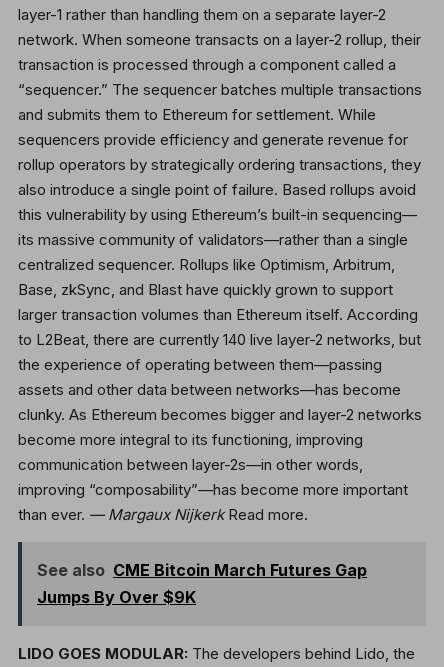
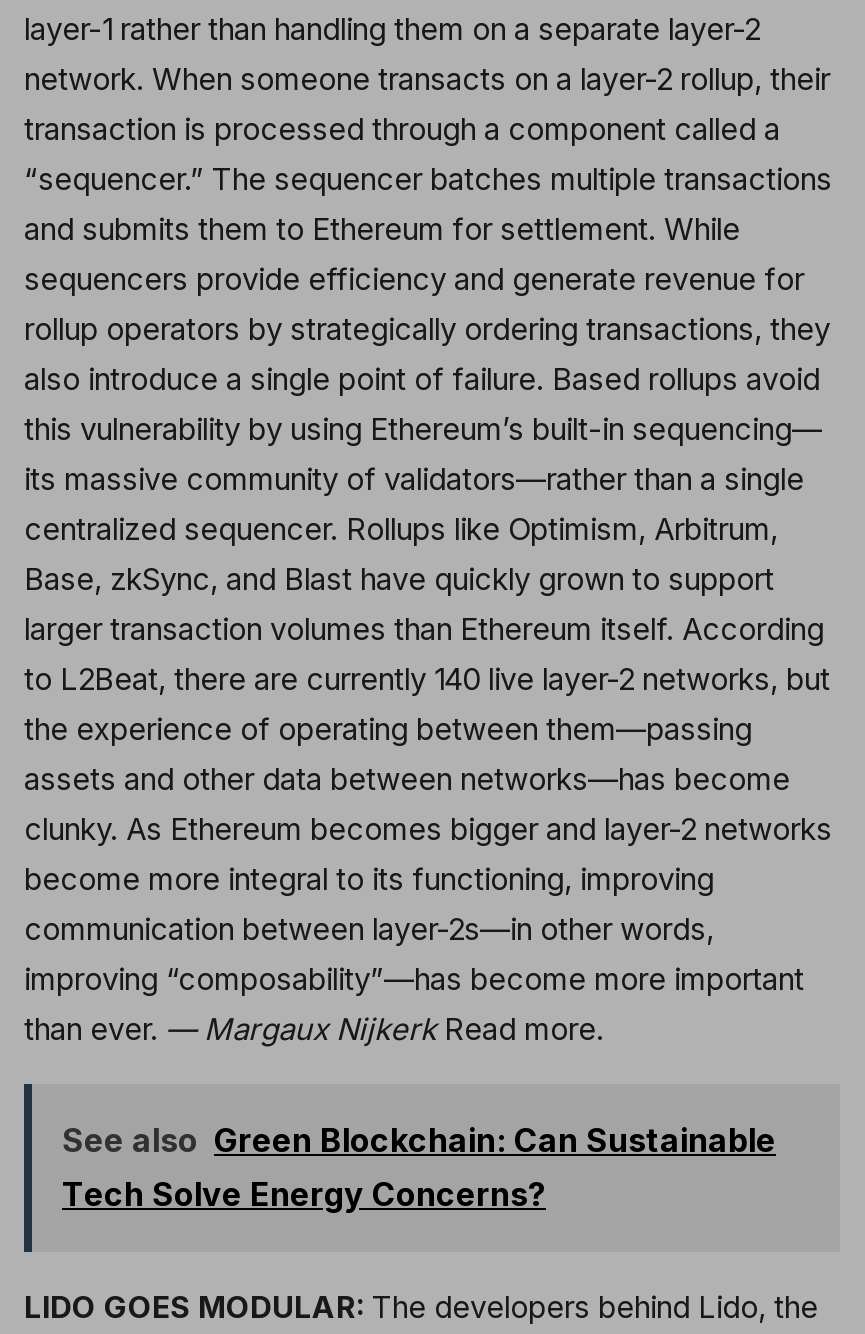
[37,560,367,607] See also CME Bitcoin March Futures Gap | Jumps By Over $9K -> [62,1120,776,1214] See also Green Blockchain: Can Sustainable | Tech Solve Energy Concerns?

